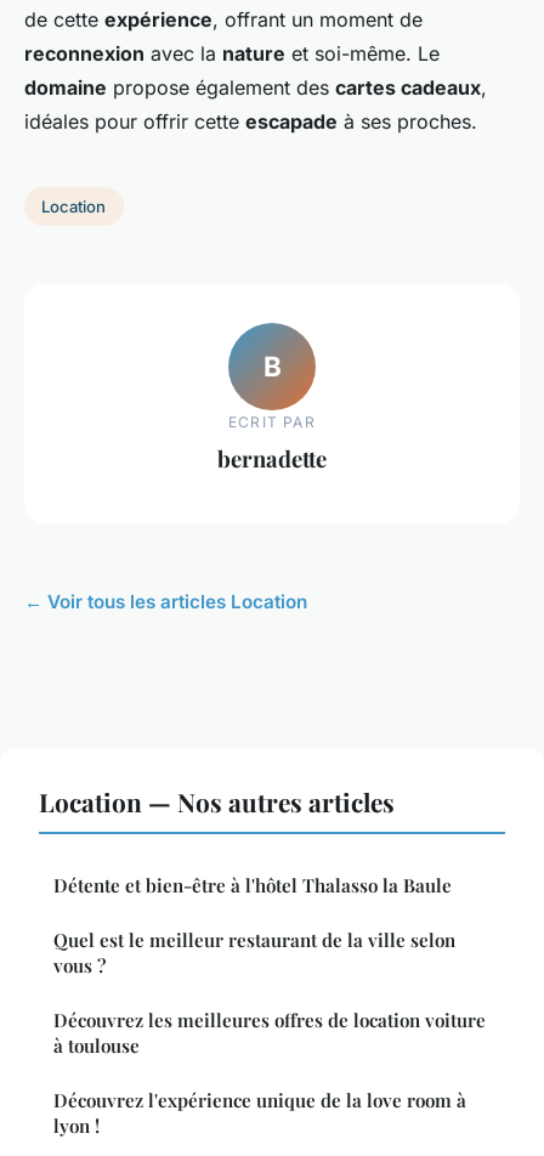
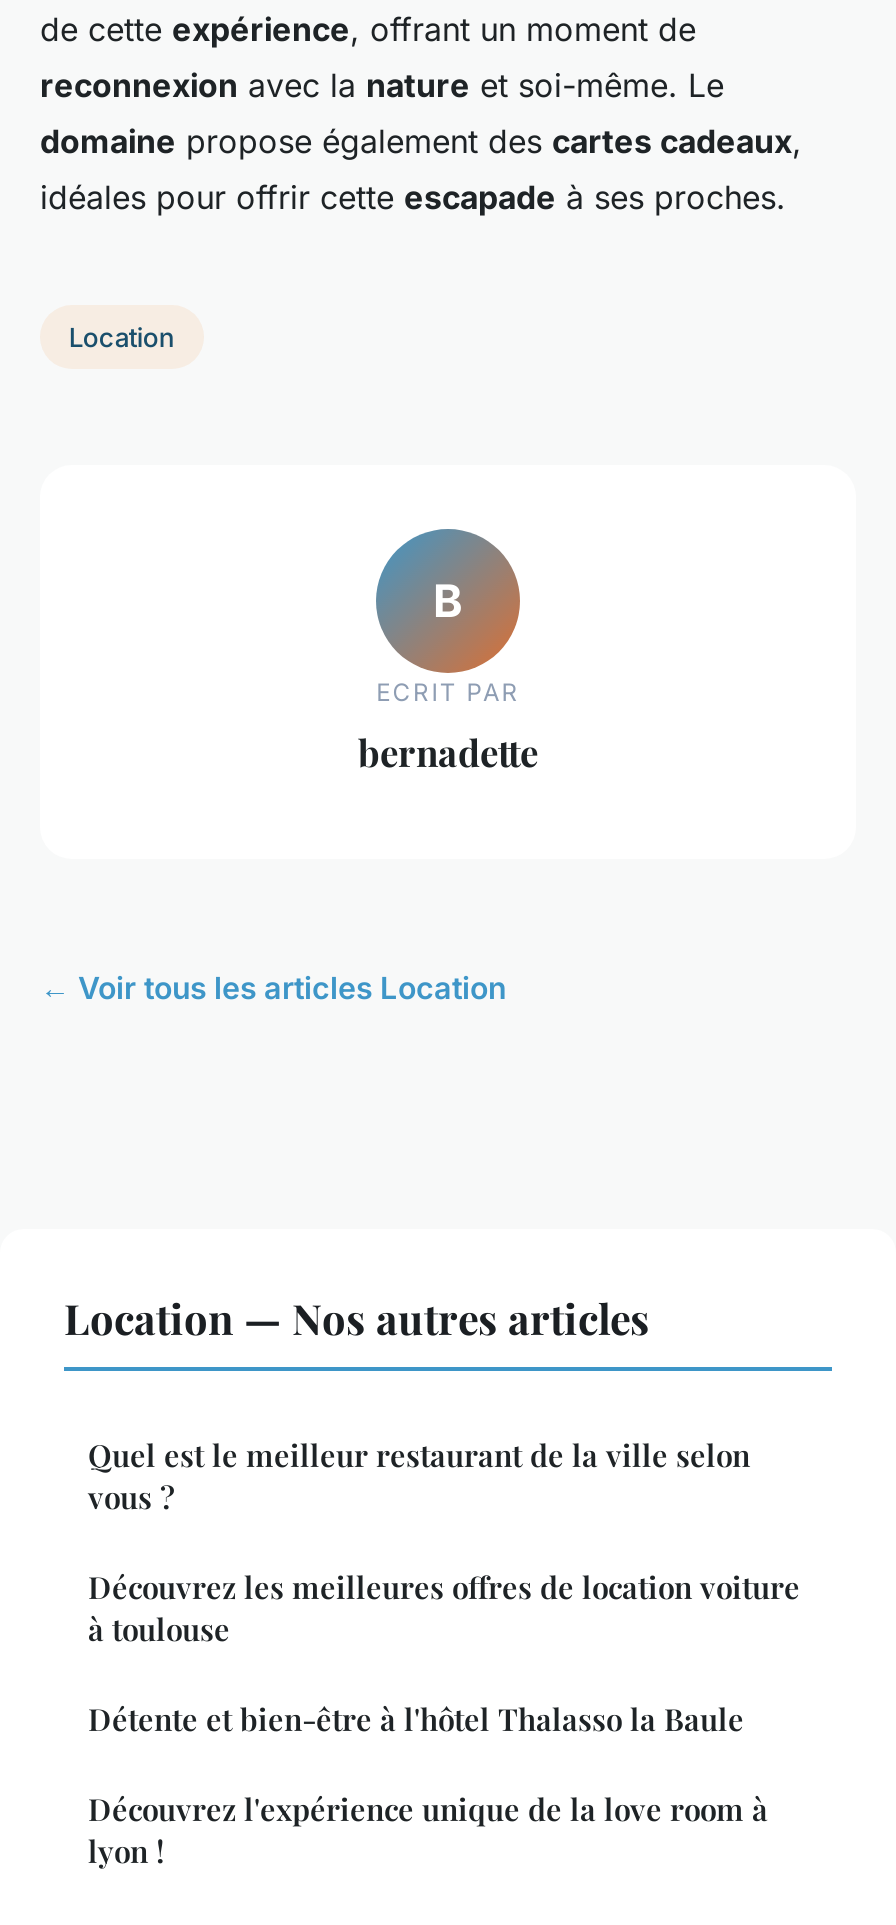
moved [53,874,452,898] -> [88,1700,744,1740]: Détente et bien-être à l'hôtel Thalasso la Baule
moved [53,928,486,1058] -> [88,1436,800,1650]: Quel est le meilleur restaurant de la ville selon | vous ? | Découvrez les meilleures offres de location voiture | à toulouse

